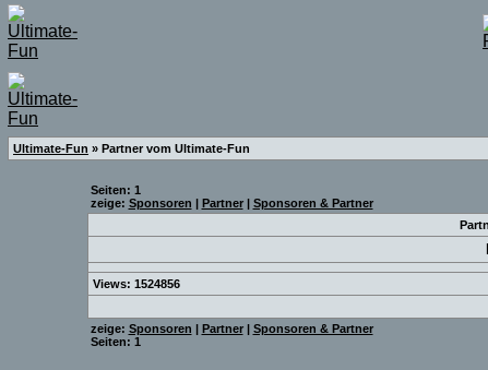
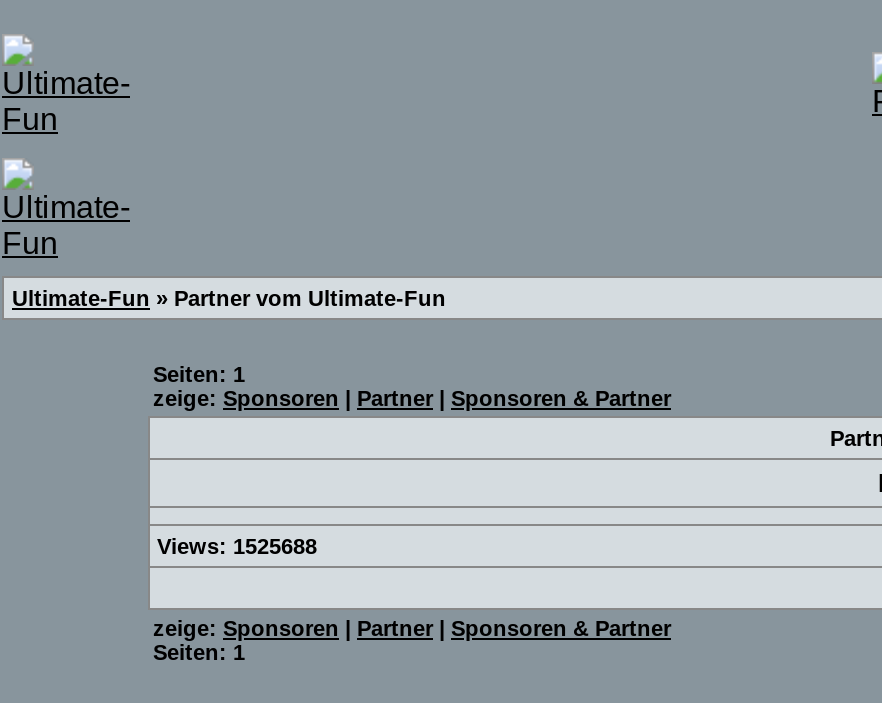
[92,277,180,290] Views: 1524856 -> [157,534,317,558] Views: 1525688

